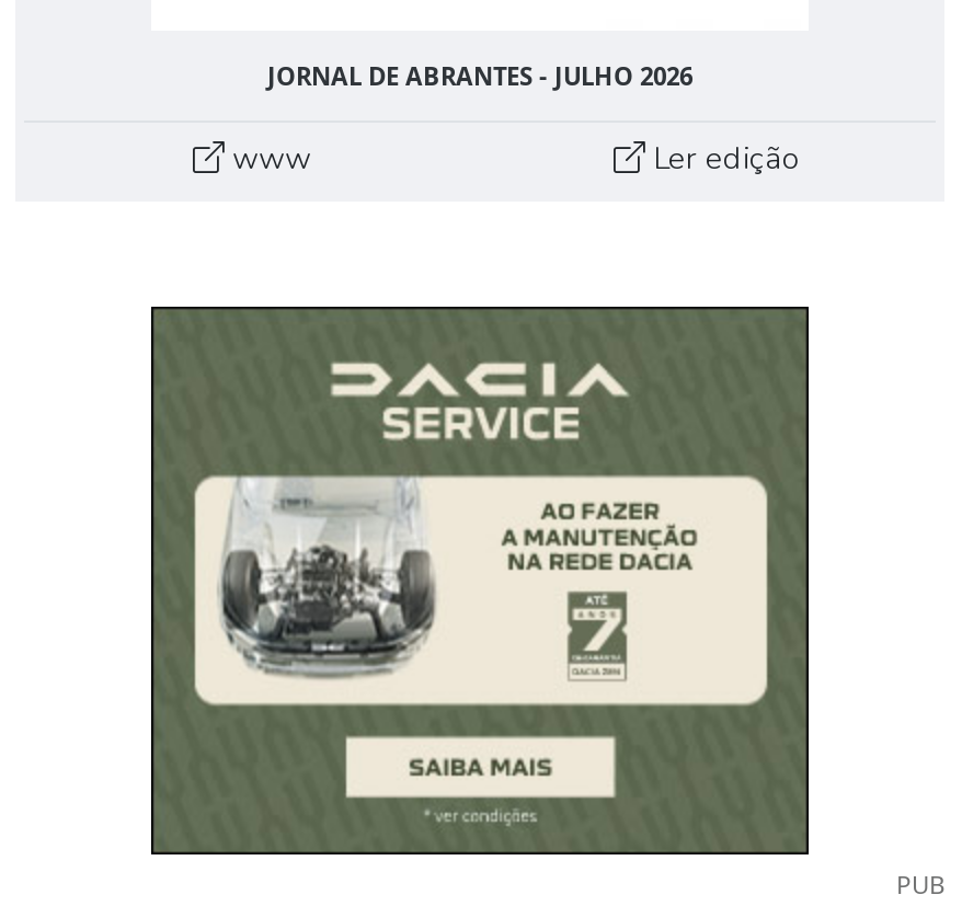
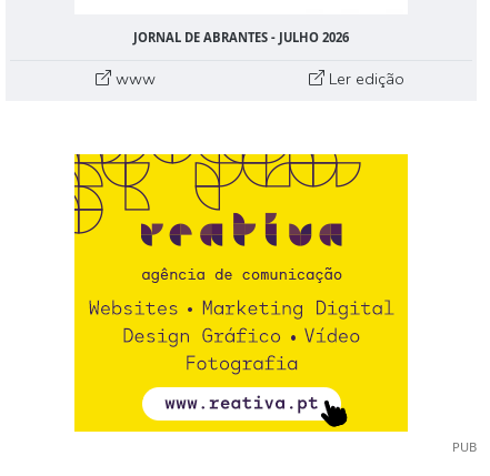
[149,303,811,858] [image] -> [73,153,409,433] [image]

